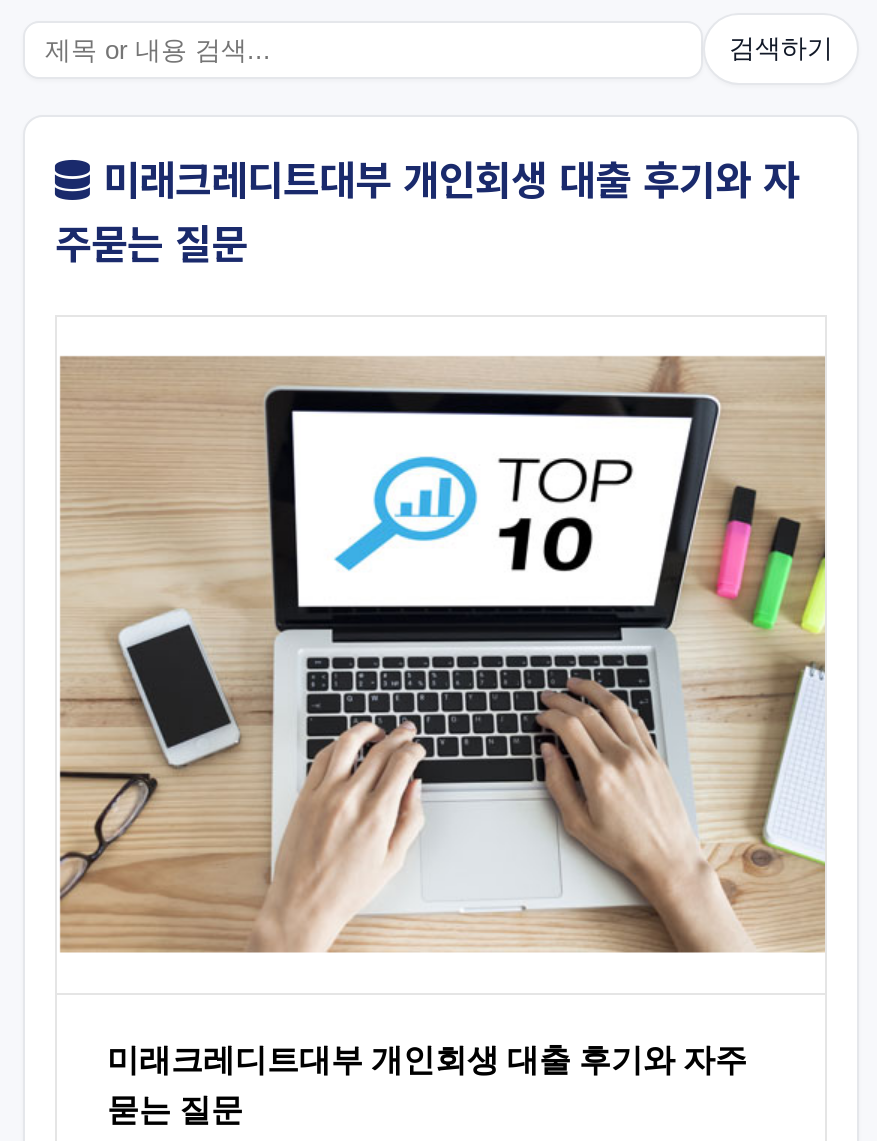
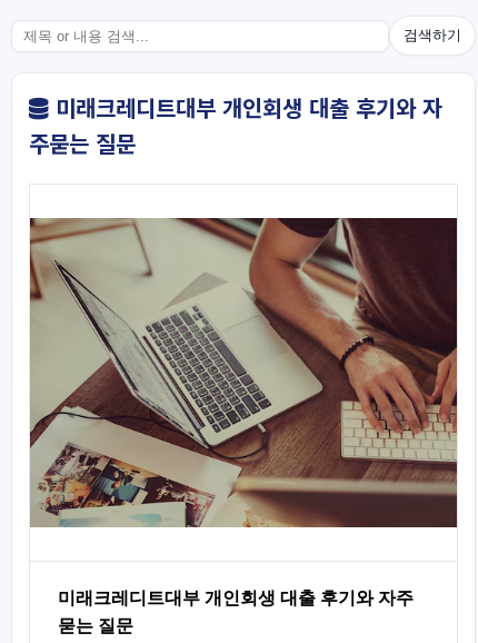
[57,355,827,955] [image] -> [29,207,458,538] [image]

